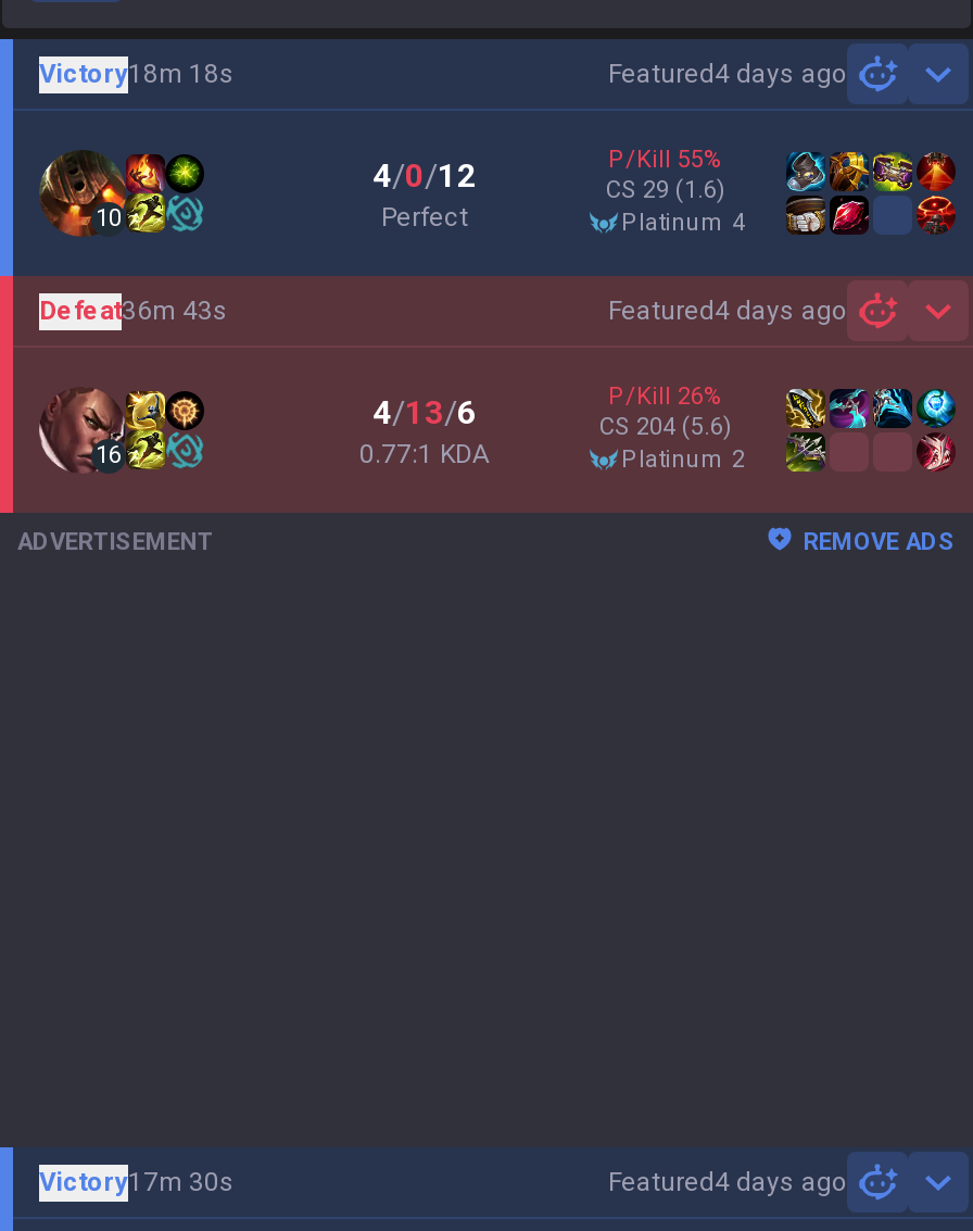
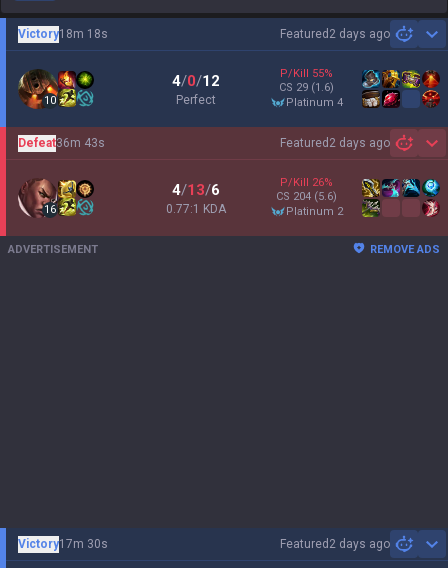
[608,58,847,89] Featured4 days ago -> [280,26,390,41] Featured2 days ago
[608,294,847,326] Featured4 days ago -> [280,135,390,150] Featured2 days ago
[608,1166,847,1197] Featured4 days ago -> [280,536,390,551] Featured2 days ago

